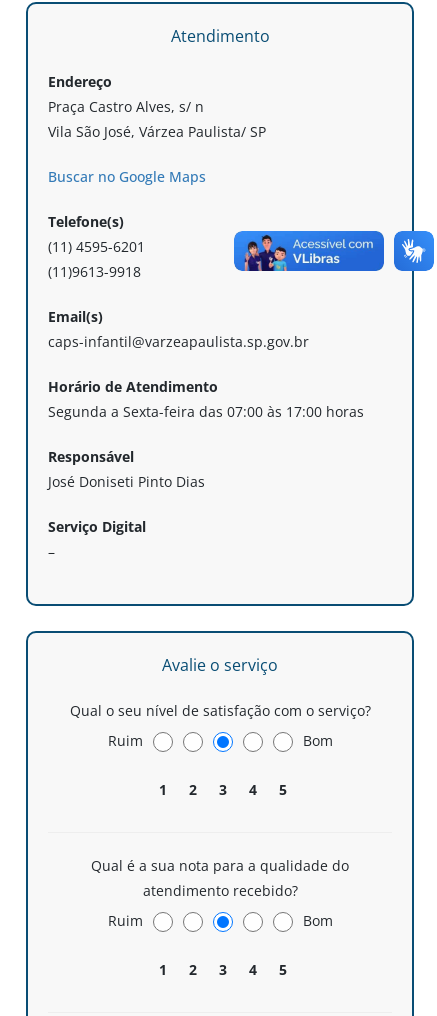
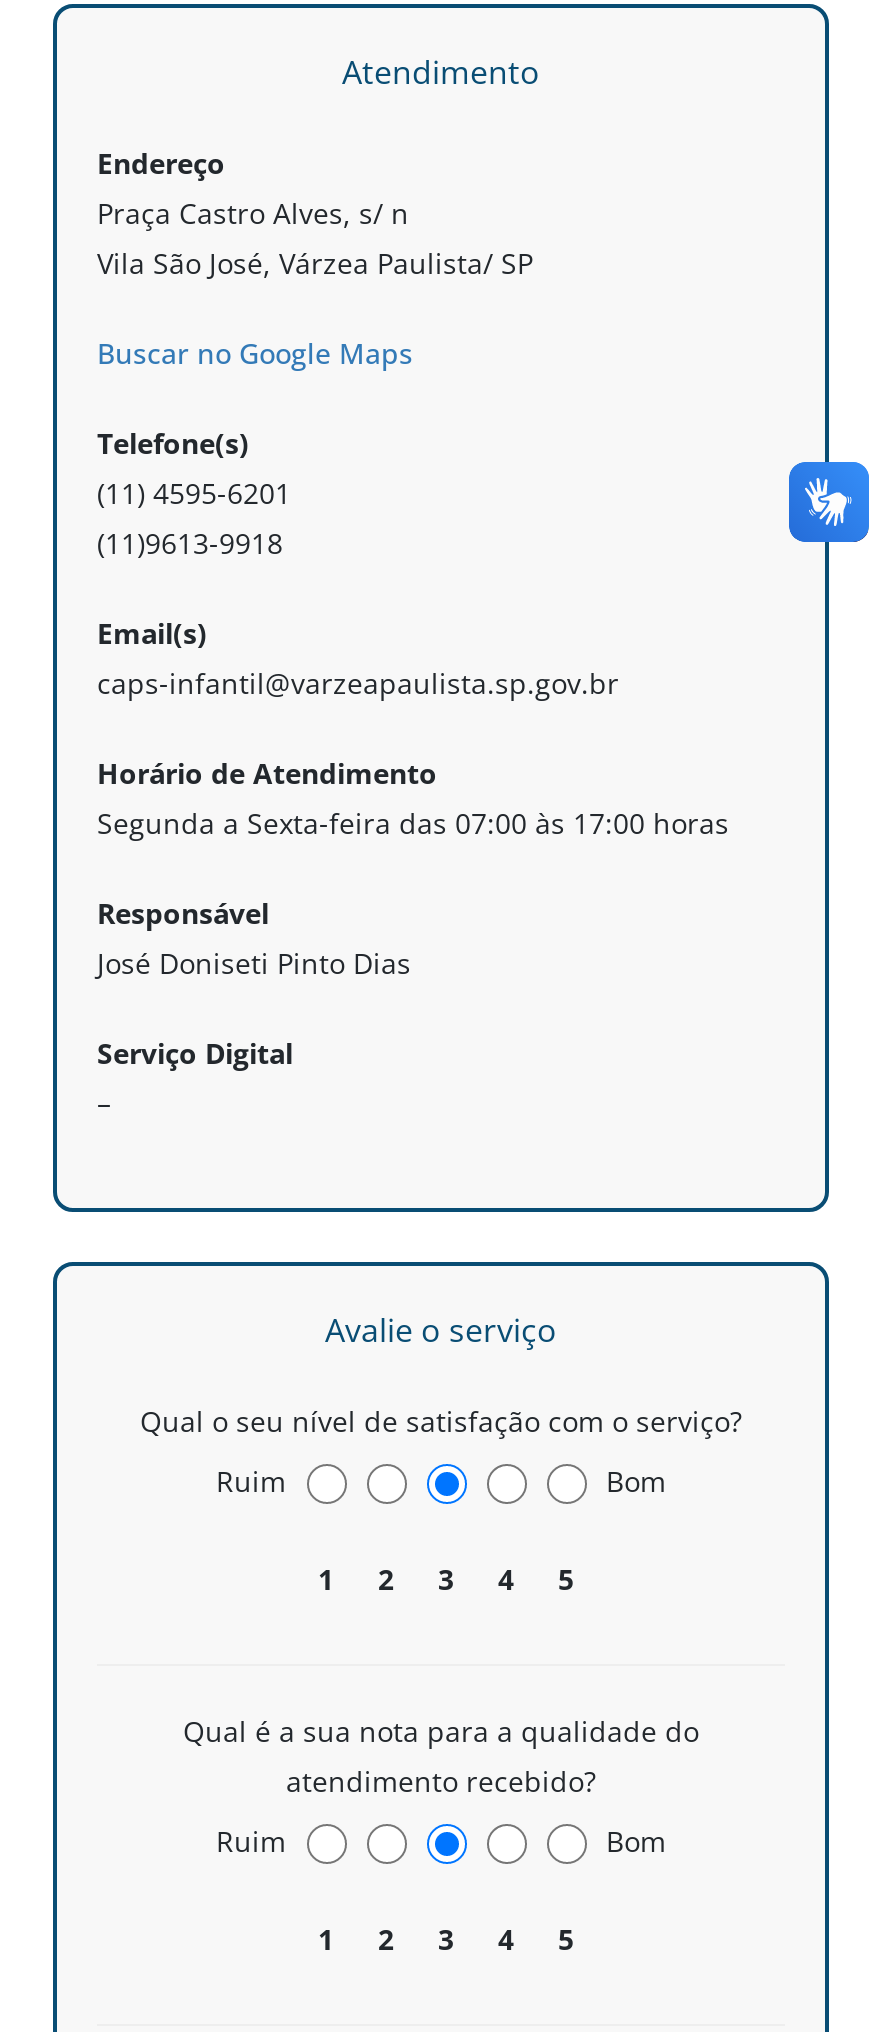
[233,230,385,272] [image] -> none

